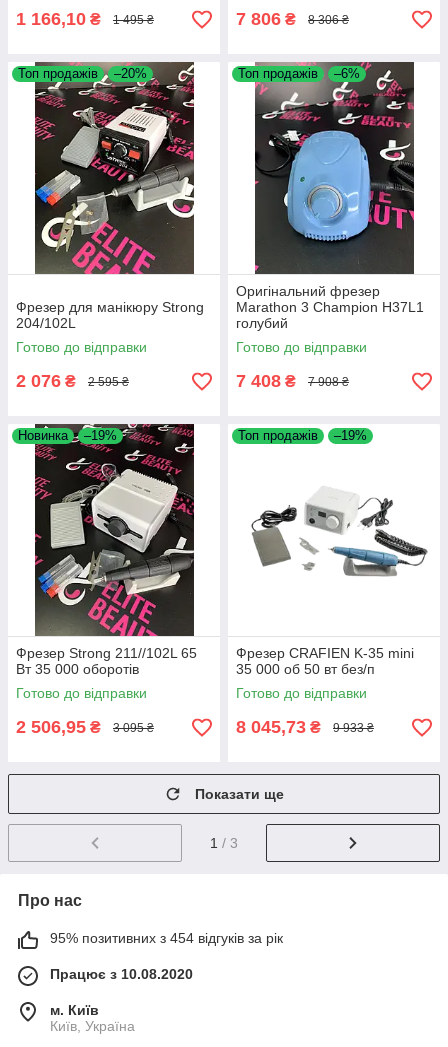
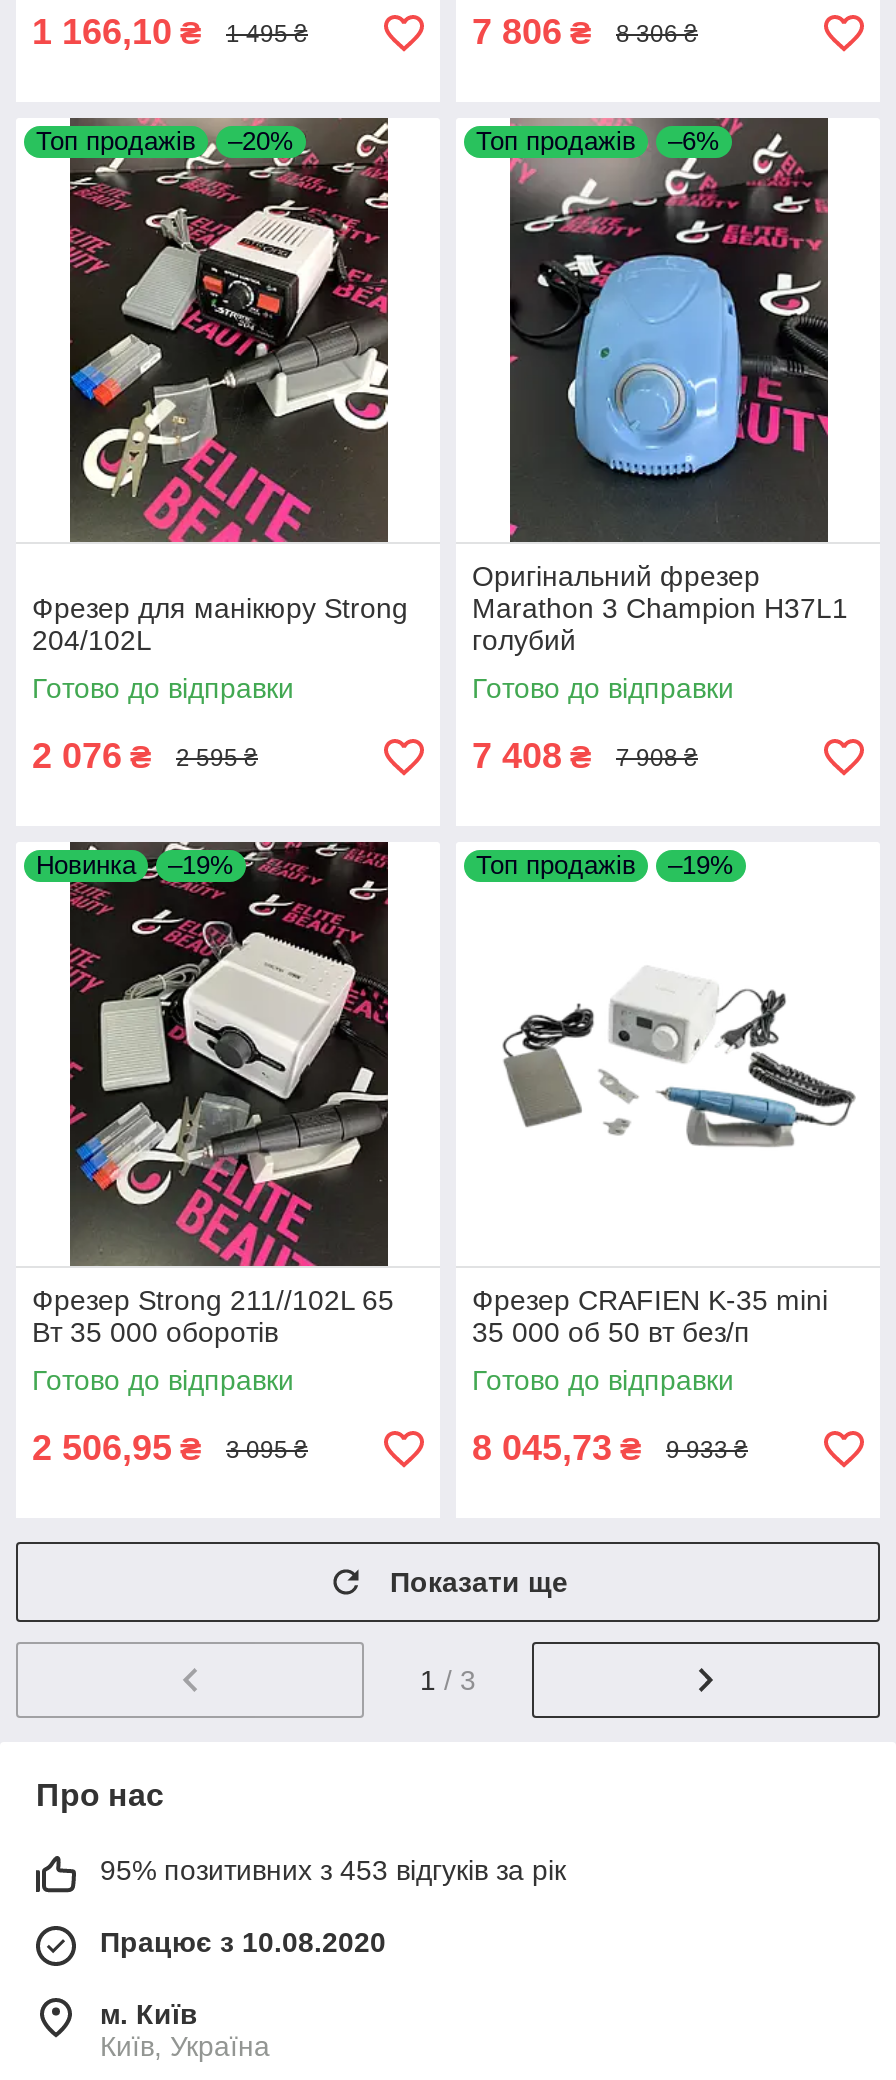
[50,930,283,946] 95% позитивних з 454 відгуків за рік -> [100,1854,566,1886] 95% позитивних з 453 відгуків за рік

